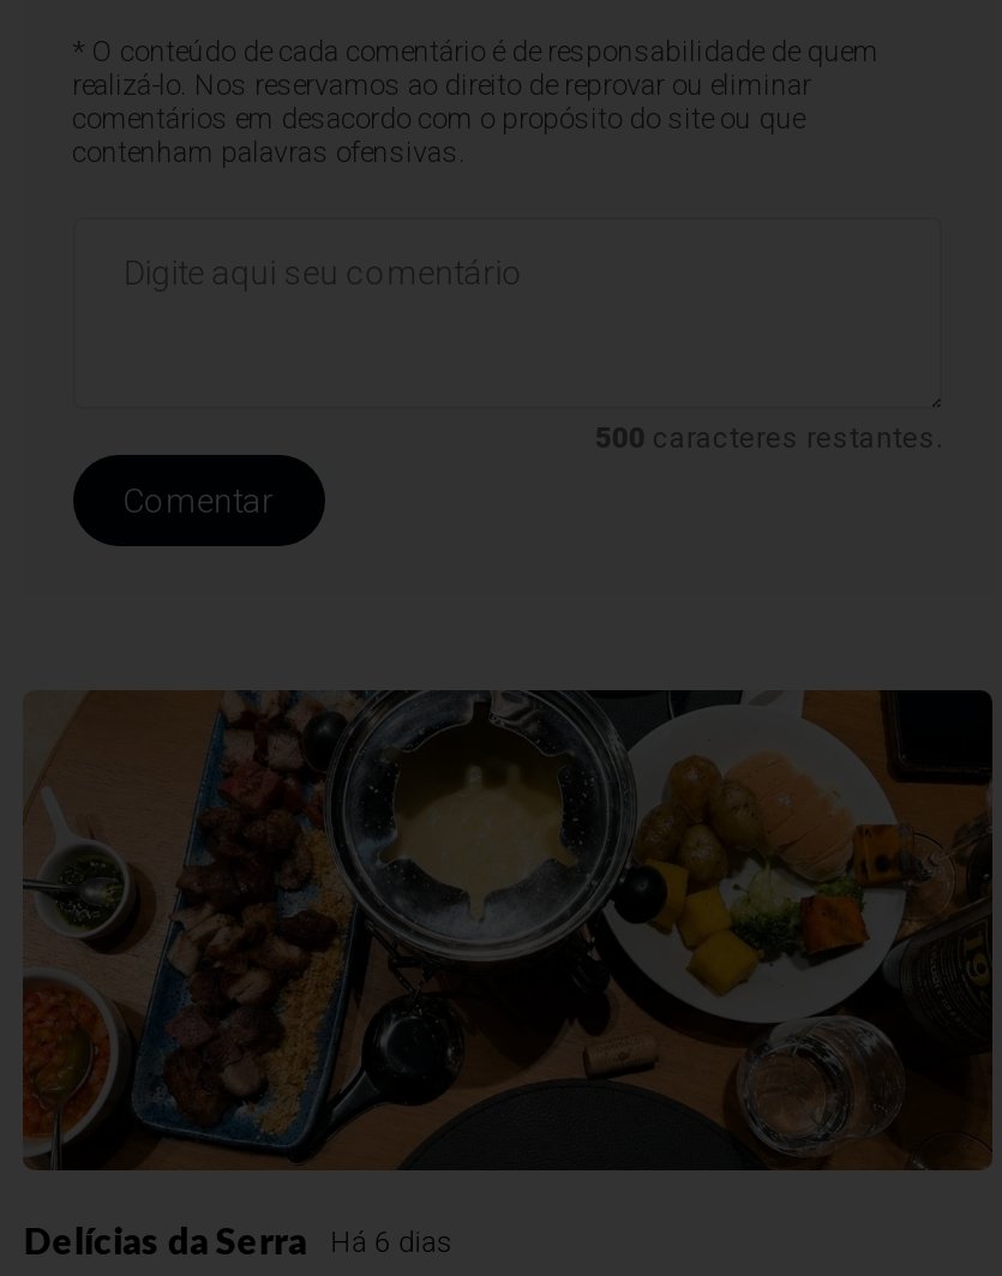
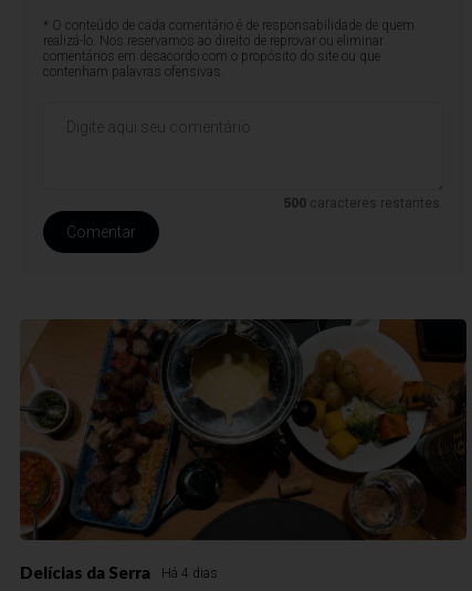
[24,1219,453,1263] Delícias da Serra Há 6 dias -> [20,563,218,583] Delícias da Serra Há 4 dias

